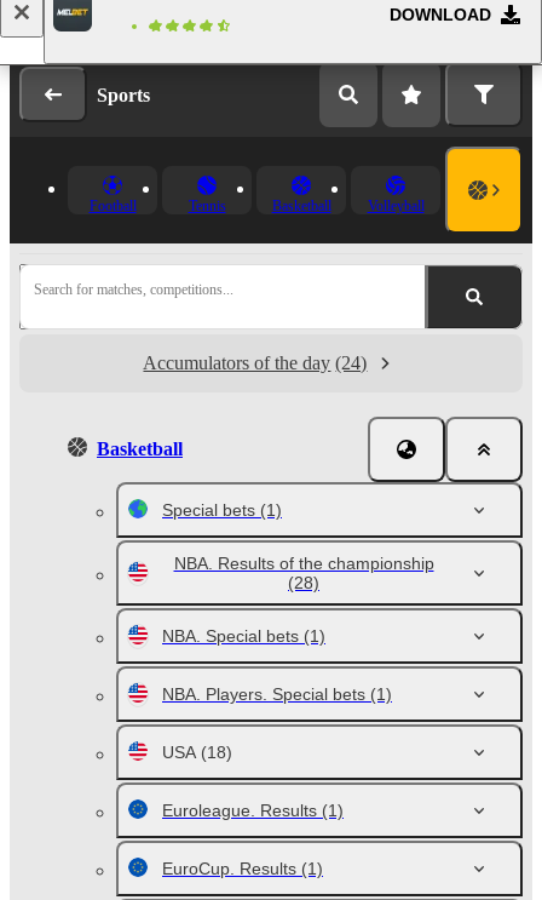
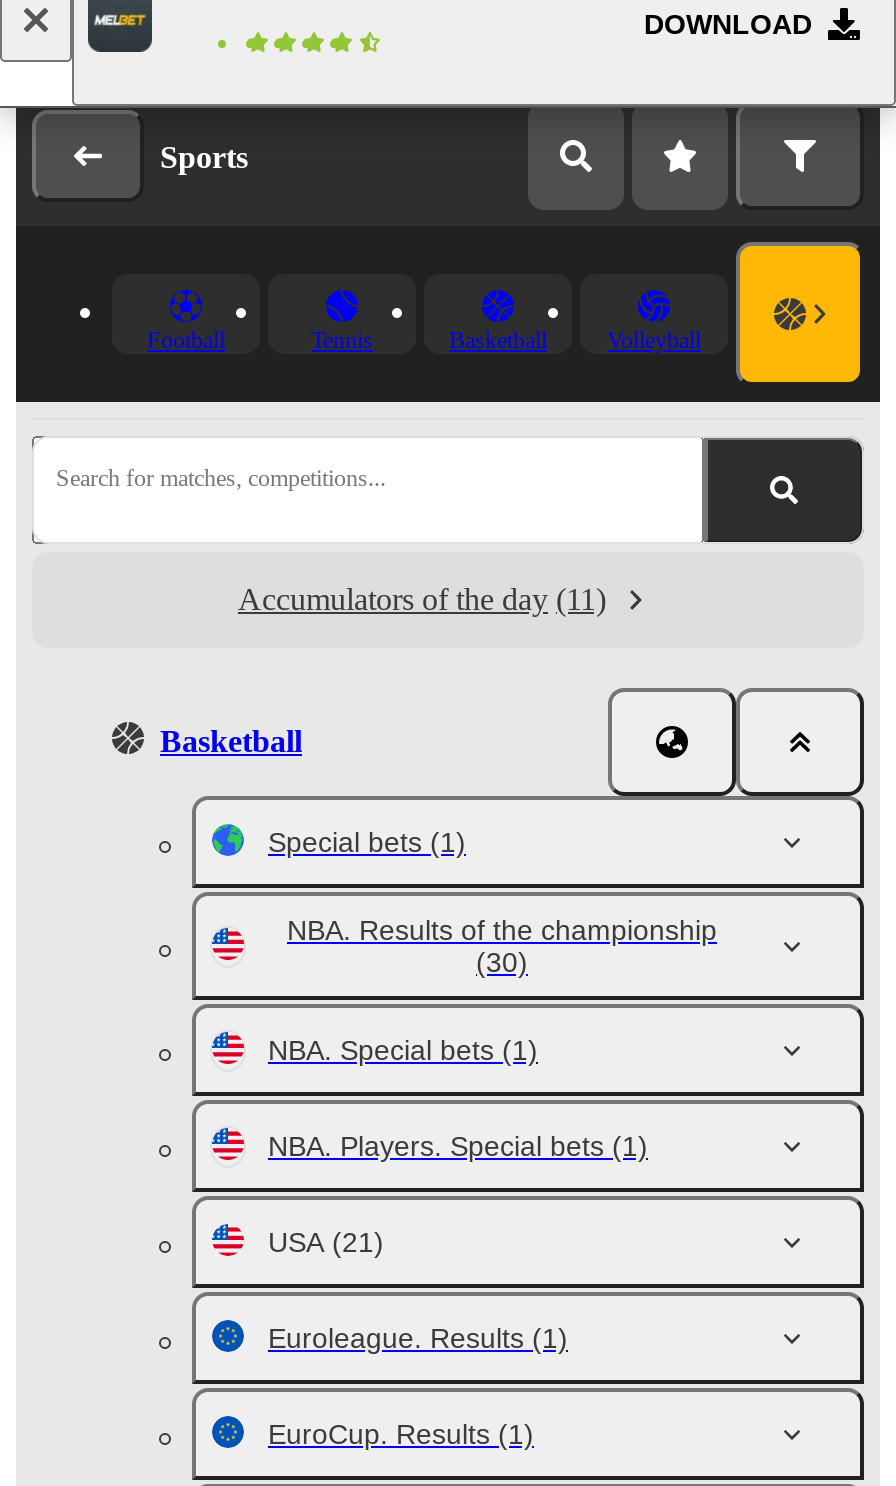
[143,352,367,373] Accumulators of the day (24) -> [238,582,606,616] Accumulators of the day (11)
[288,573,319,592] (28) -> [476,946,528,978] (30)
[162,743,232,762] USA (18) -> [268,1226,384,1258] USA (21)

